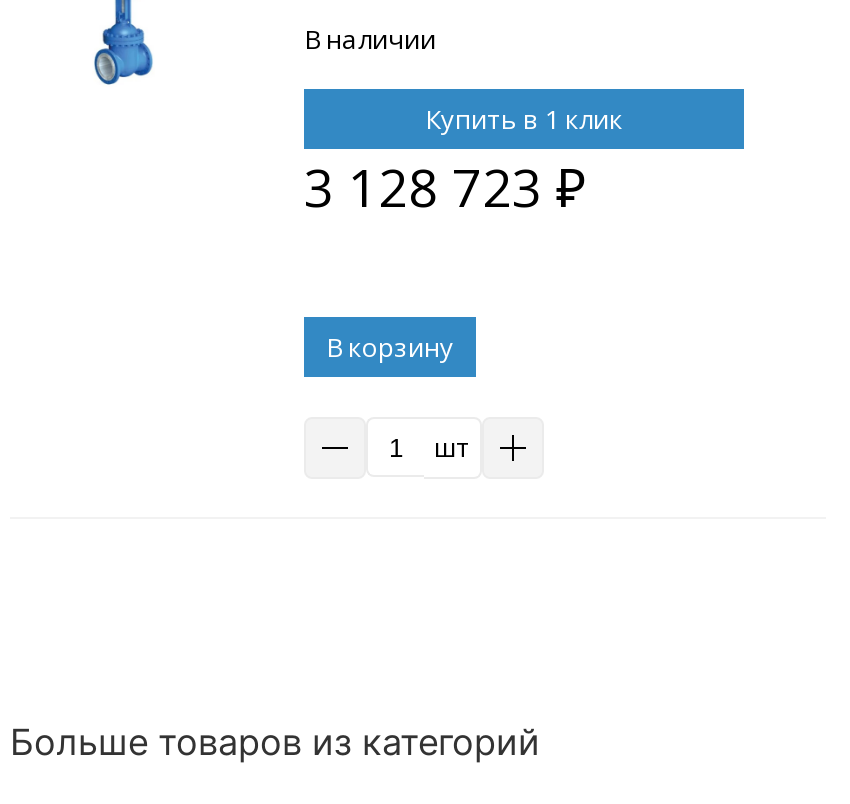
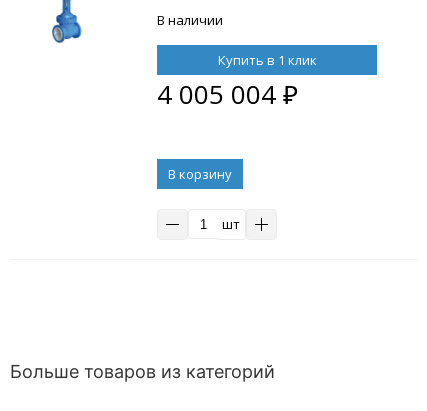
[304,151,586,223] 3 128 723 ₽ -> [157,75,298,111] 4 005 004 ₽

